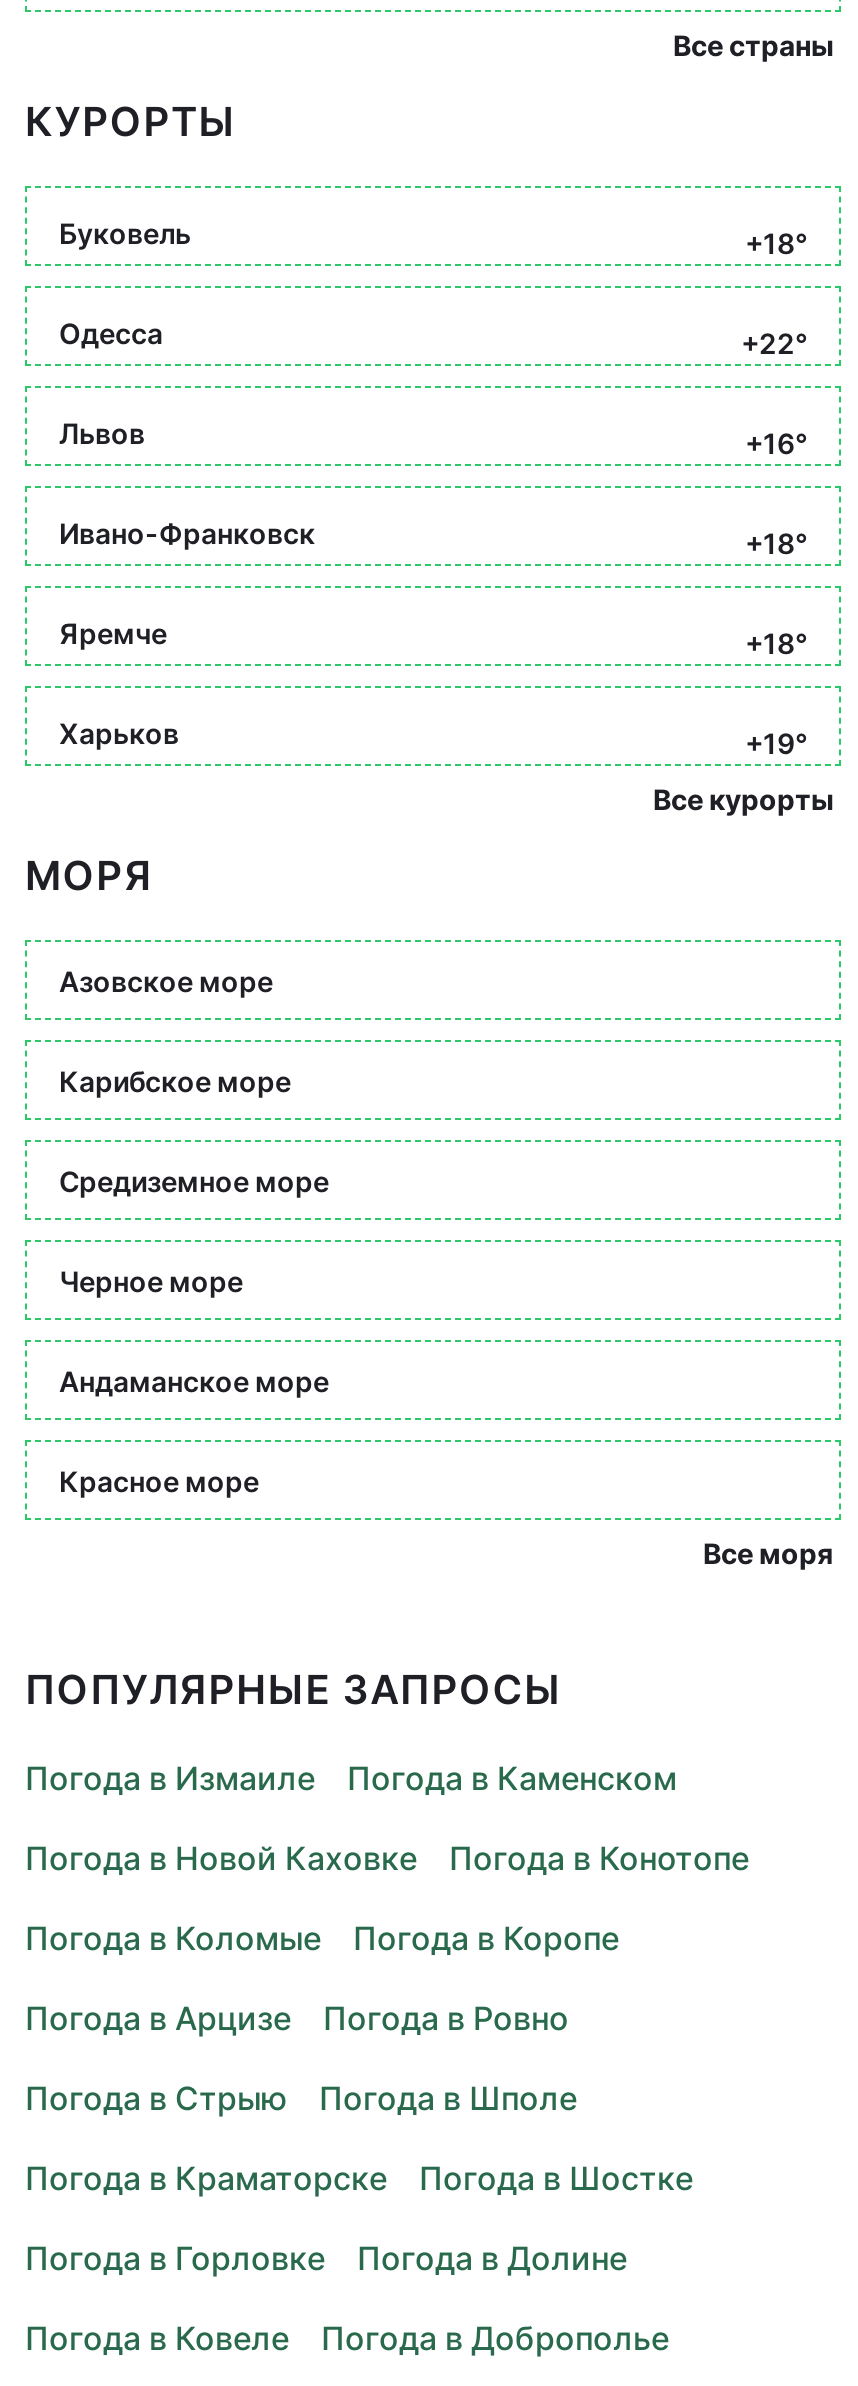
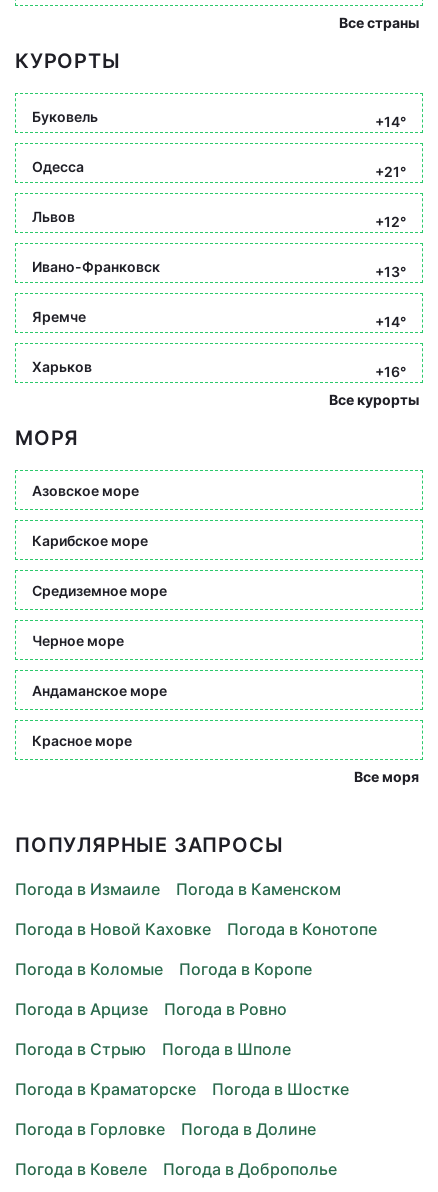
[745,226,807,260] +18° -> [375,113,406,130] +14°
[741,326,807,360] +22° -> [375,163,406,180] +21°
[745,426,807,460] +16° -> [375,213,406,230] +12°
[745,526,807,560] +18° -> [375,263,406,280] +13°
[745,626,807,660] +18° -> [375,313,406,330] +14°
[745,726,807,760] +19° -> [375,363,406,380] +16°

